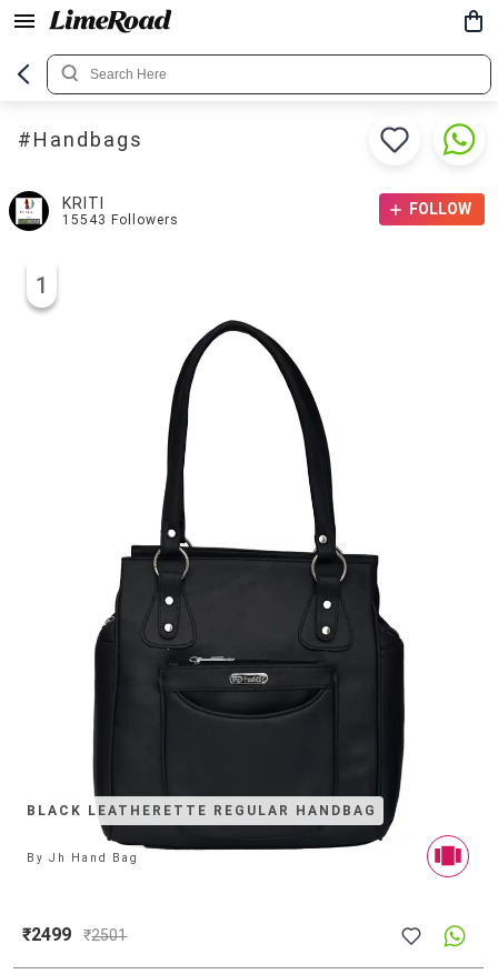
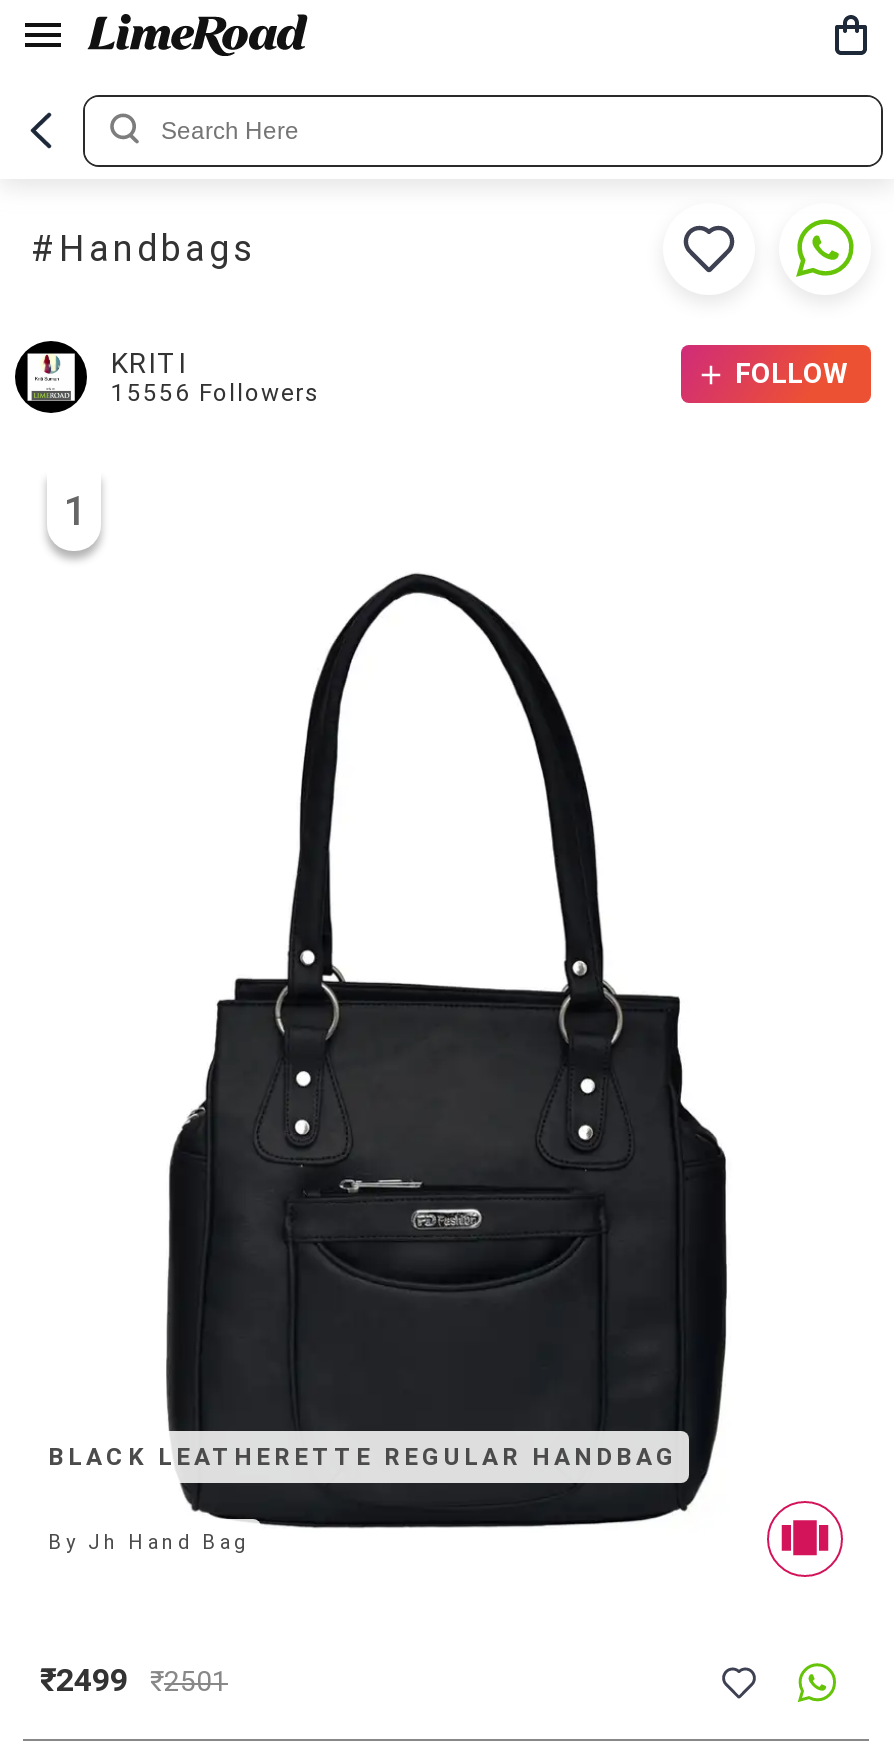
[62,212,179,228] 15543 Followers -> [111,379,321,407] 15556 Followers

